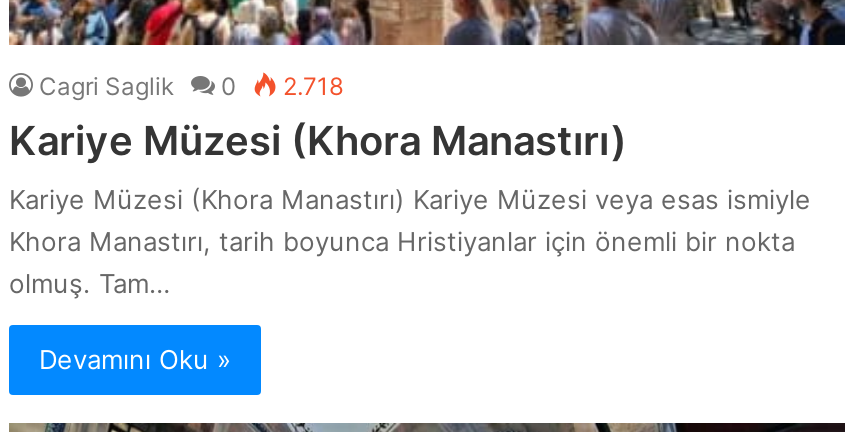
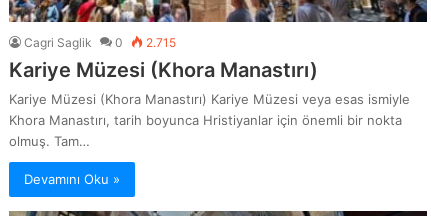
[39,71,343,101] Cagri Saglik 0 2.718 -> [24,35,176,50] Cagri Saglik 0 2.715

